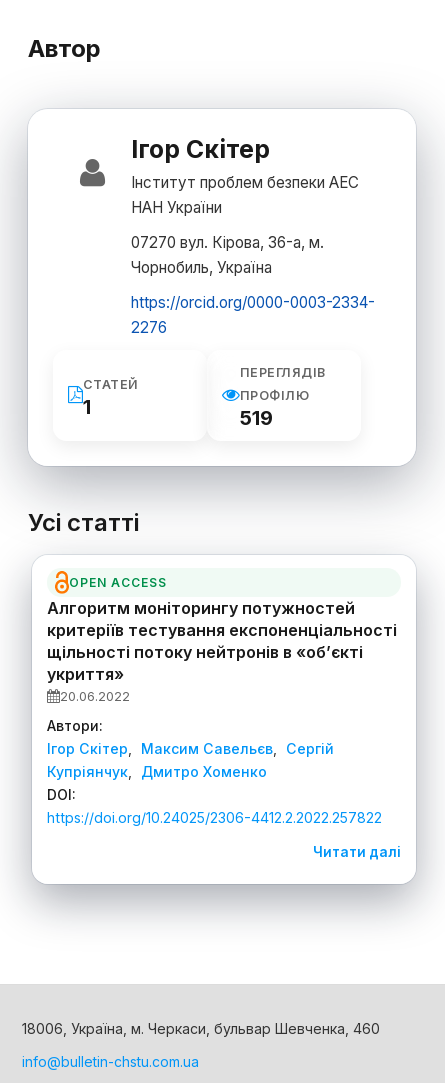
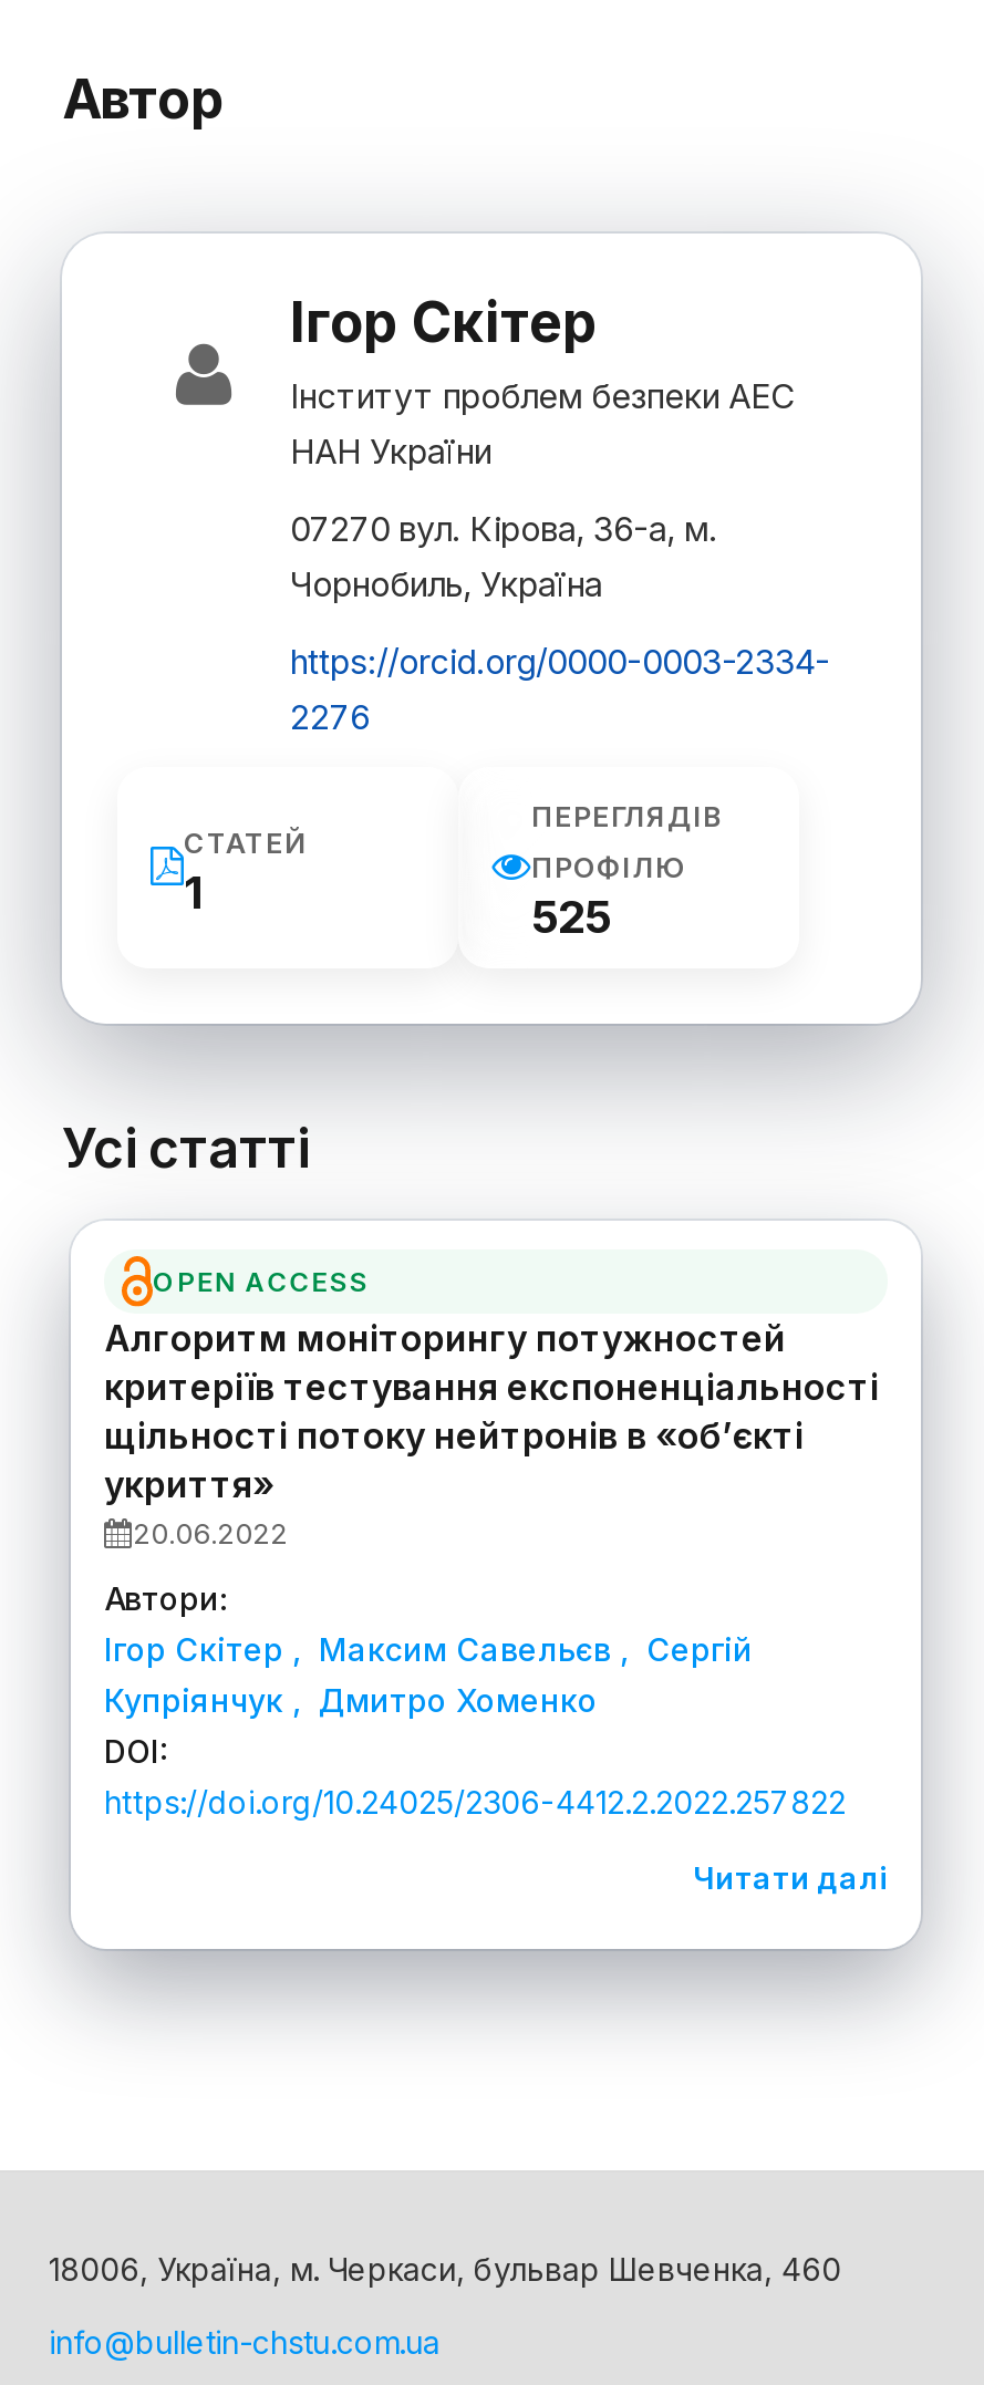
[240,406,273,430] 519 -> [531,891,611,944] 525

